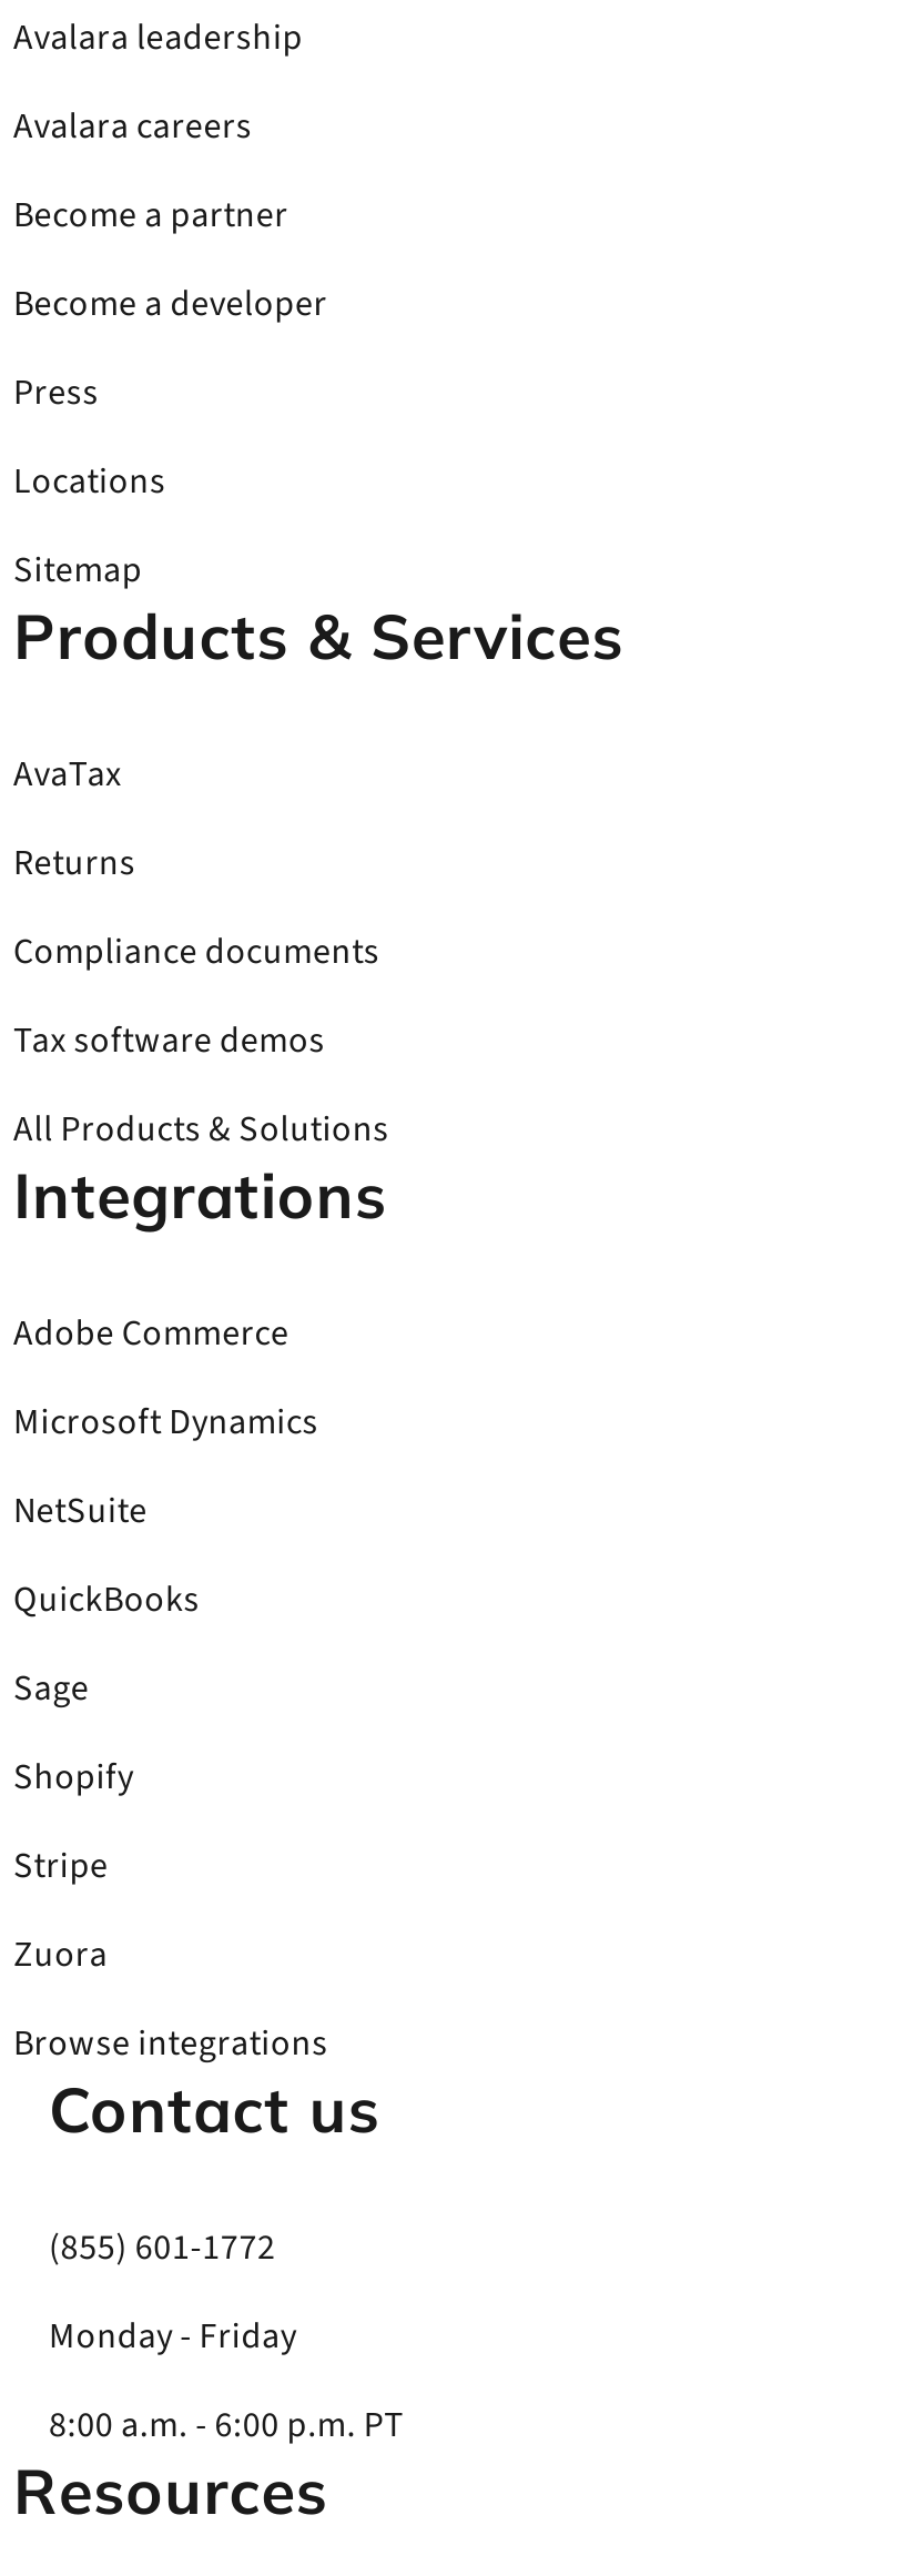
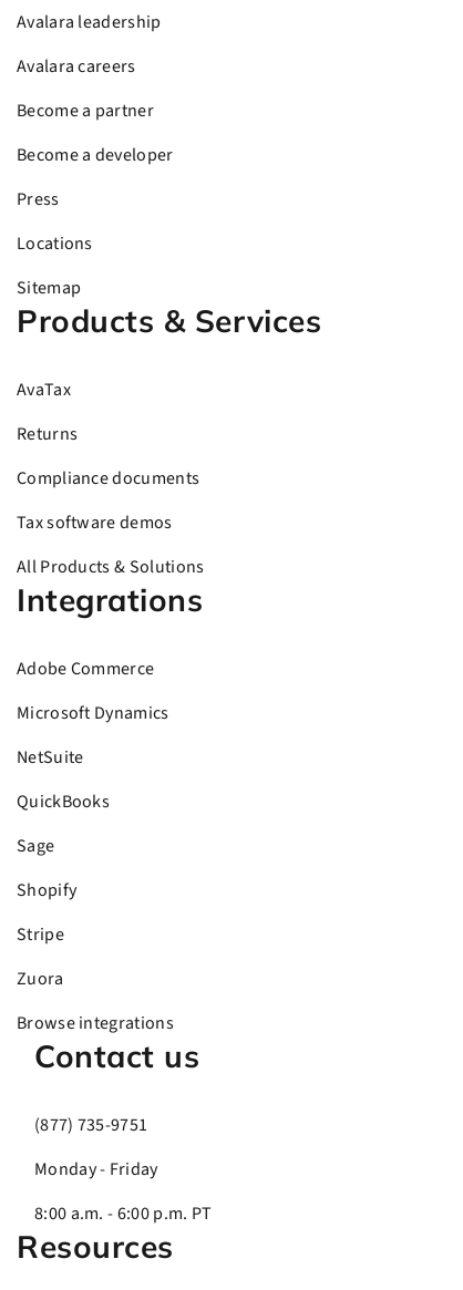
[49,2223,276,2272] (855) 601-1772 -> [34,1113,148,1137] (877) 735-9751

